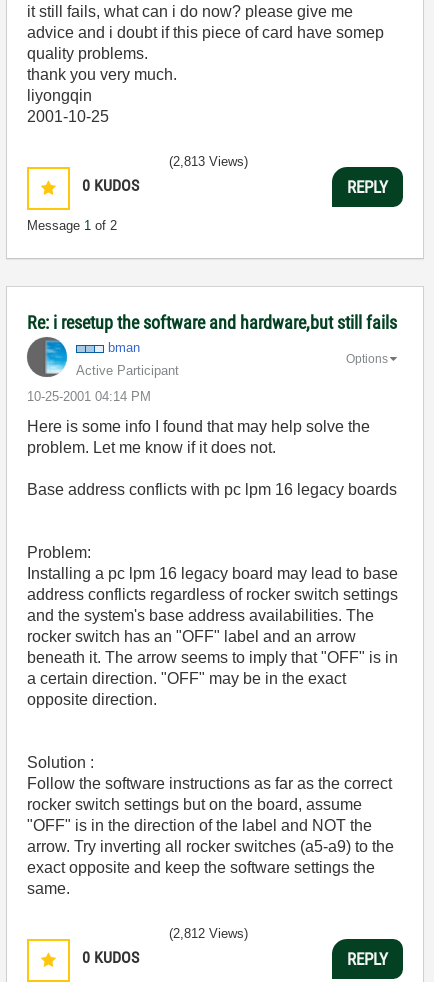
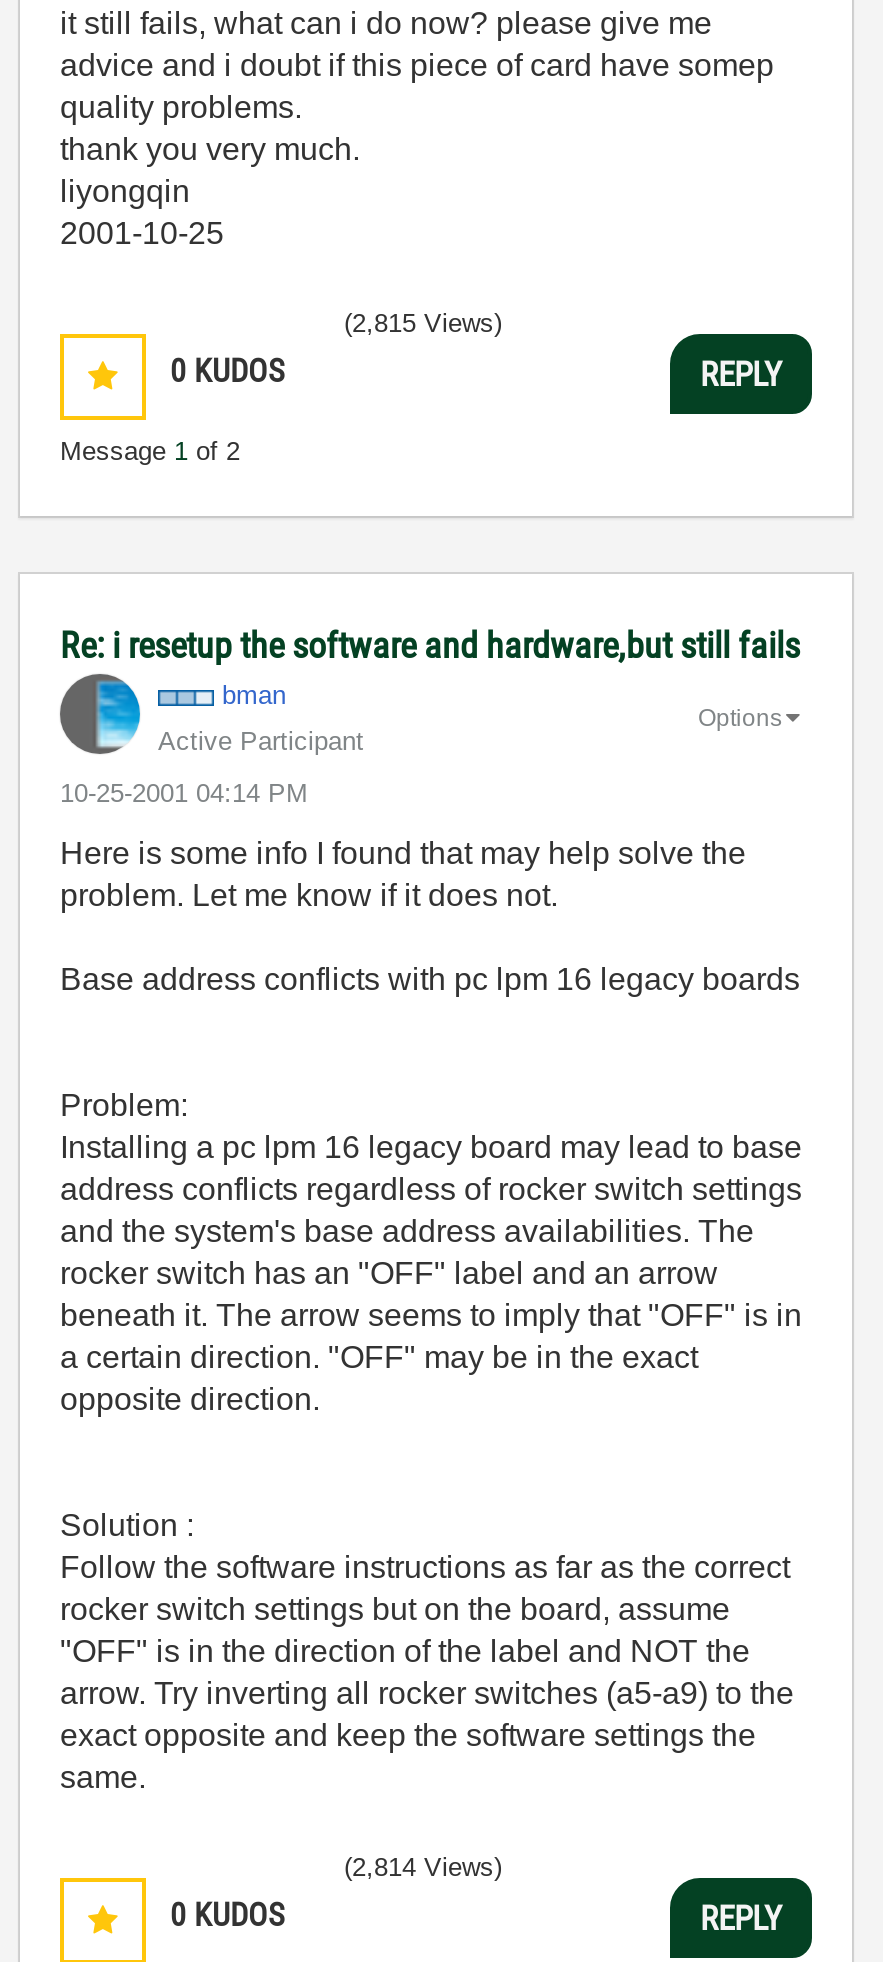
[169,154,248,169] (2,813 Views) -> [344,308,502,338] (2,815 Views)
[169,926,248,941] (2,812 Views) -> [344,1852,502,1882] (2,814 Views)

